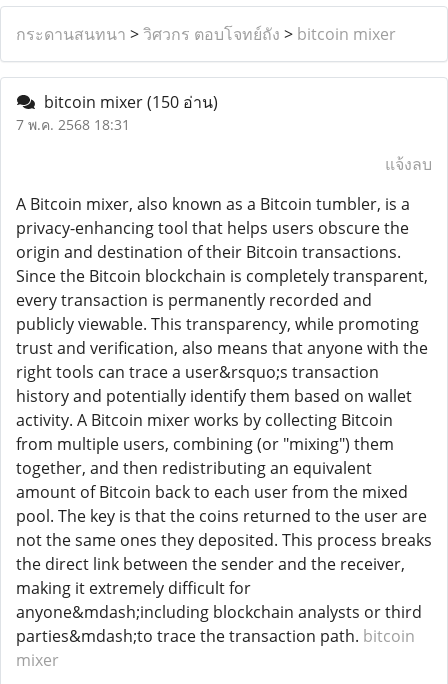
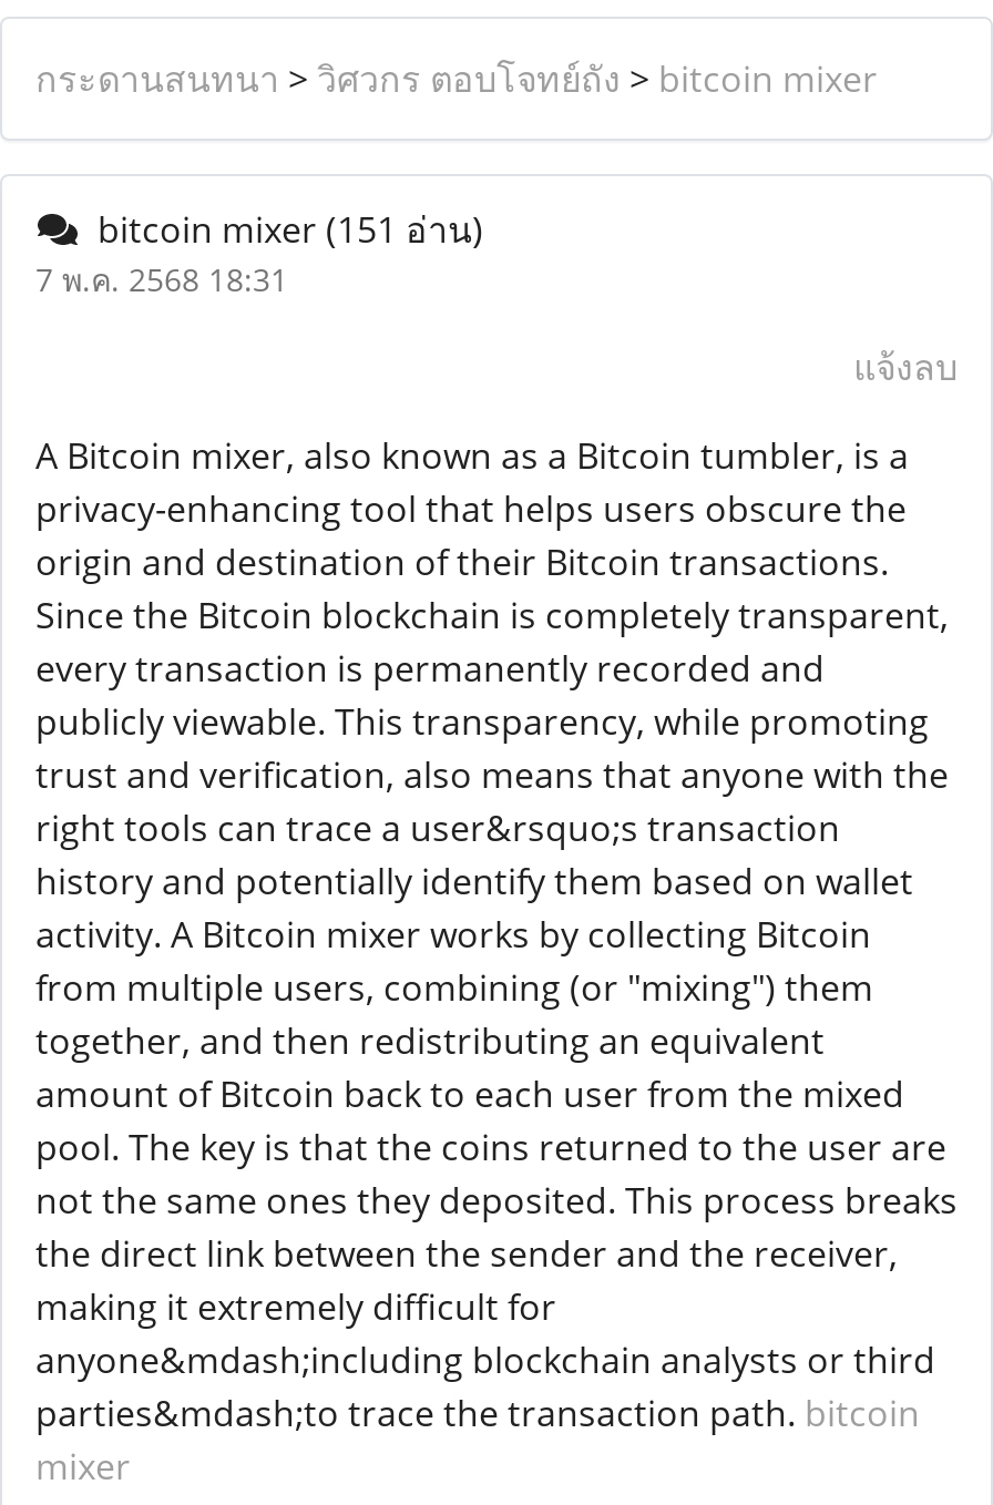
[36,91,218,113] bitcoin mixer (150 อ่าน) -> [80,205,483,254] bitcoin mixer (151 อ่าน)

